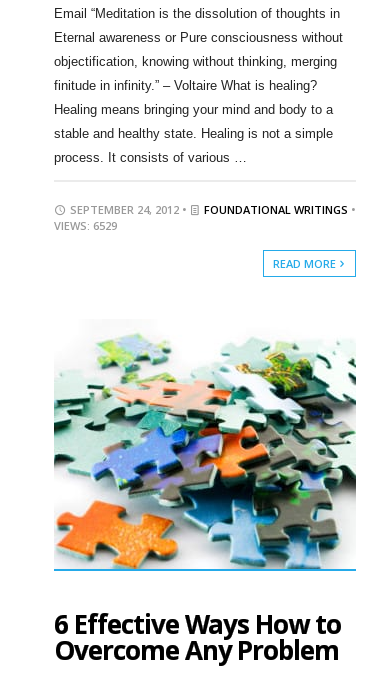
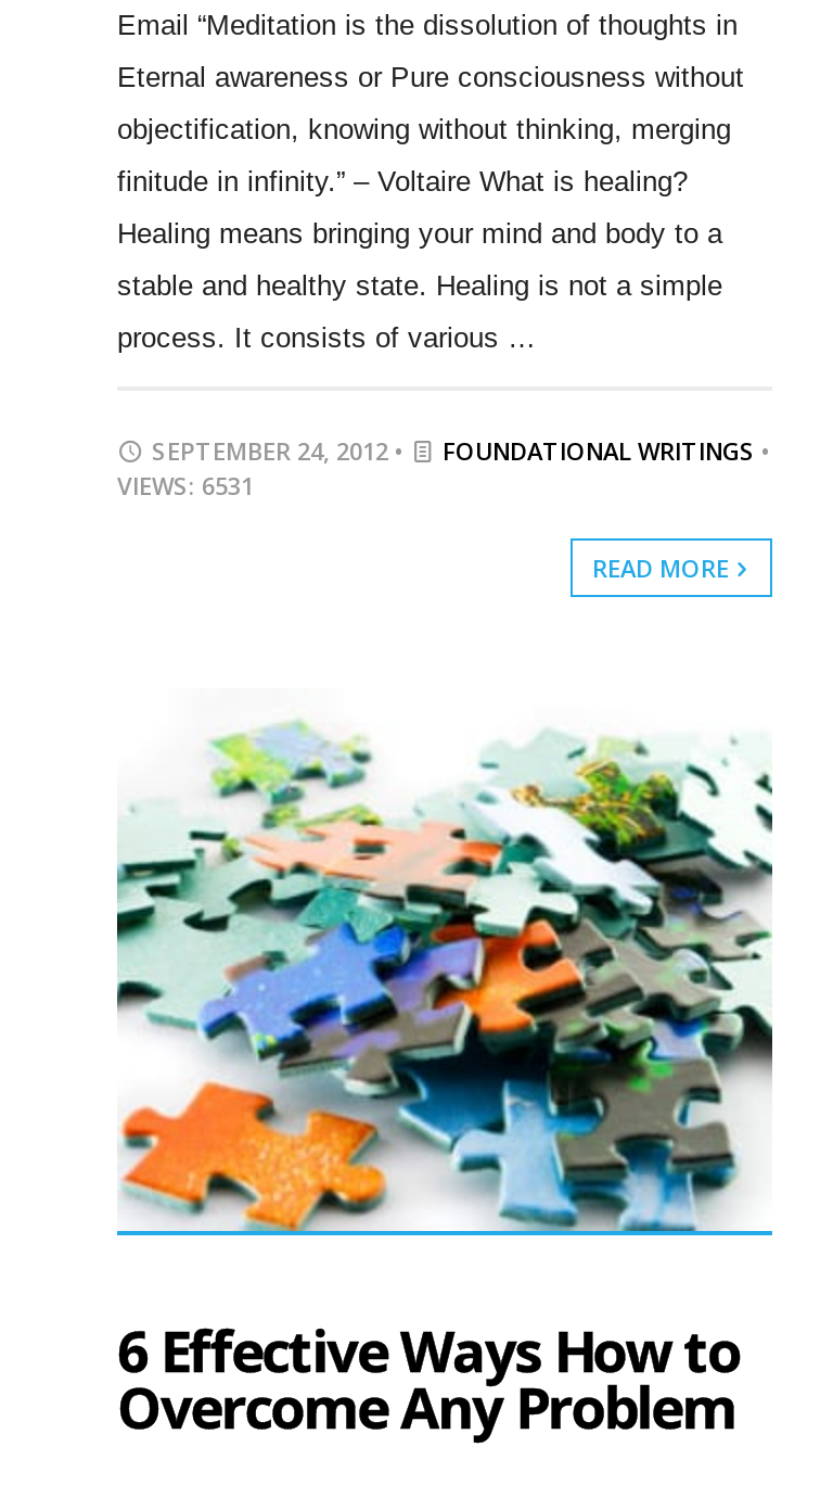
[54,218,117,233] VIEWS: 6529 -> [117,469,254,502] VIEWS: 6531

